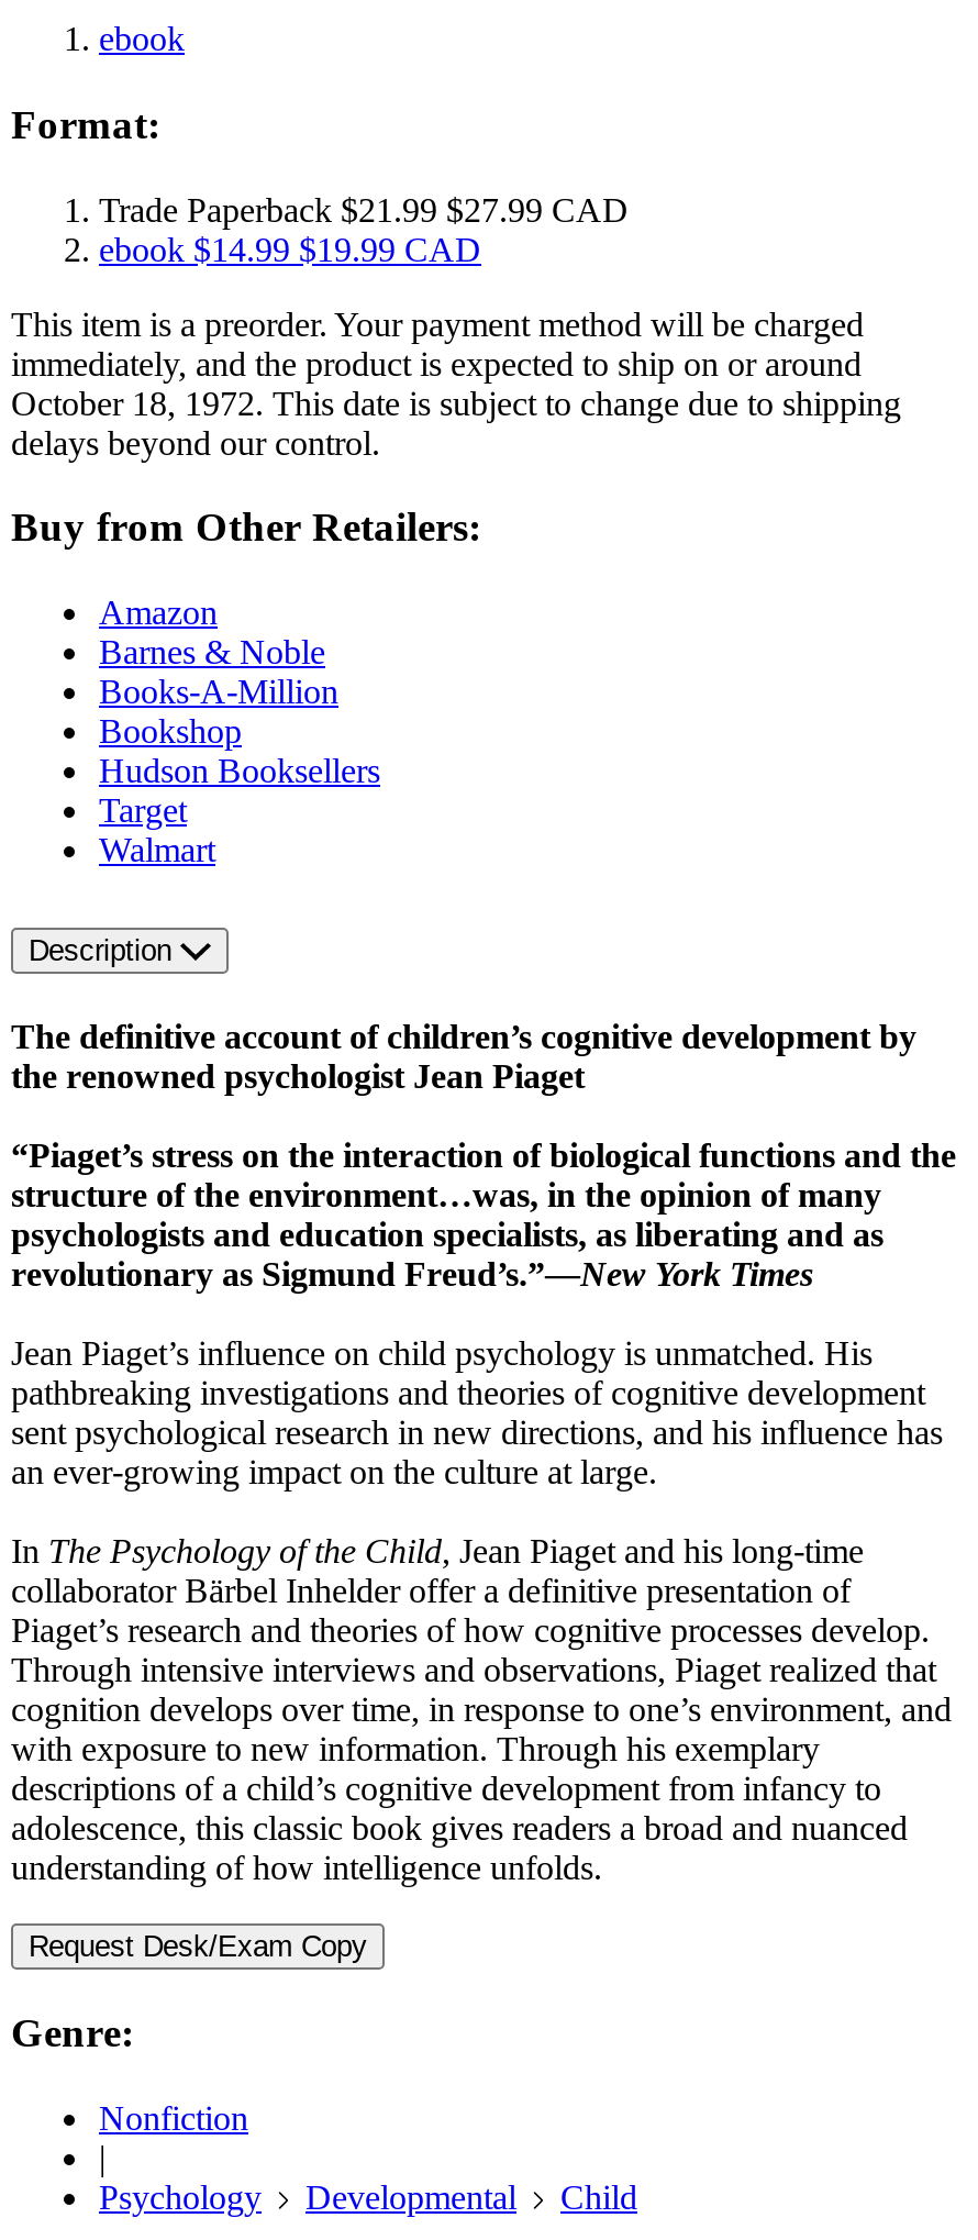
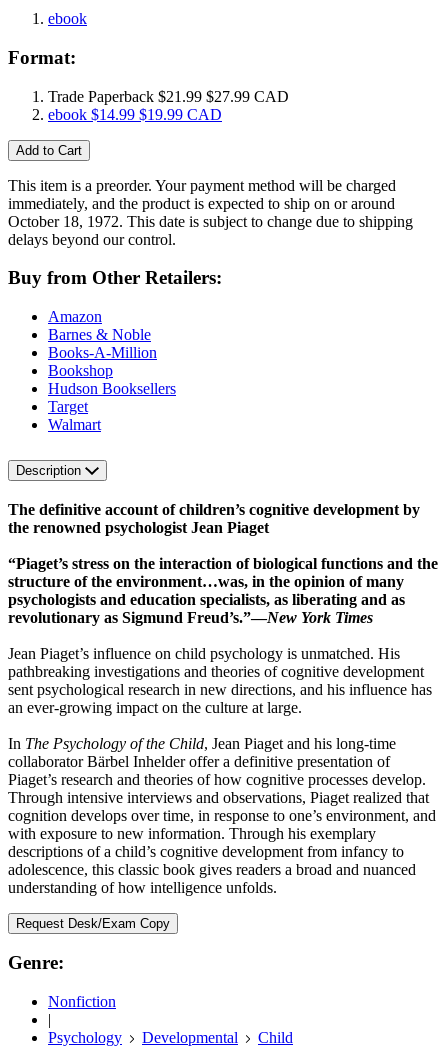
none -> [16,142,82,157] Add to Cart

